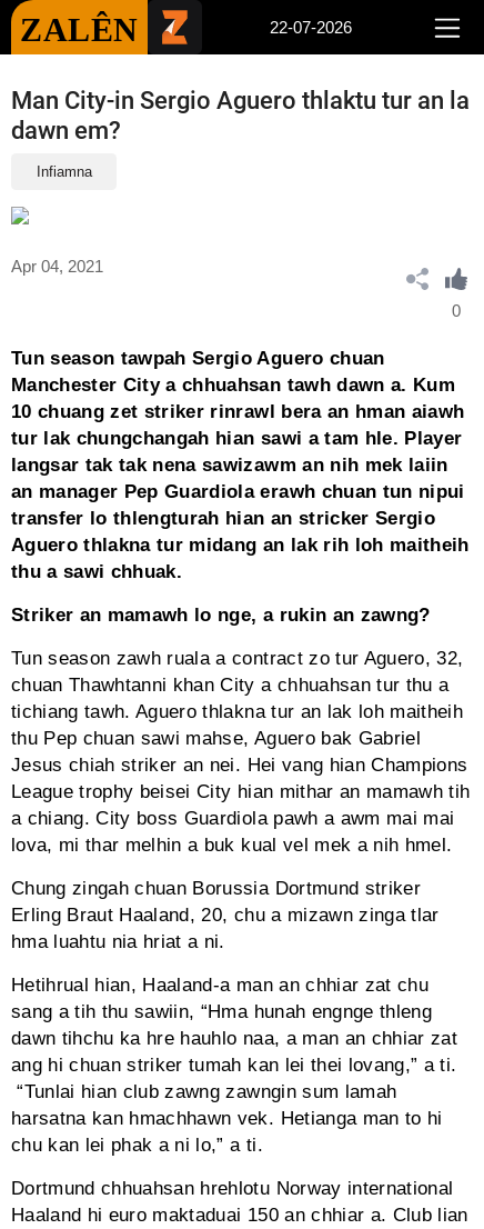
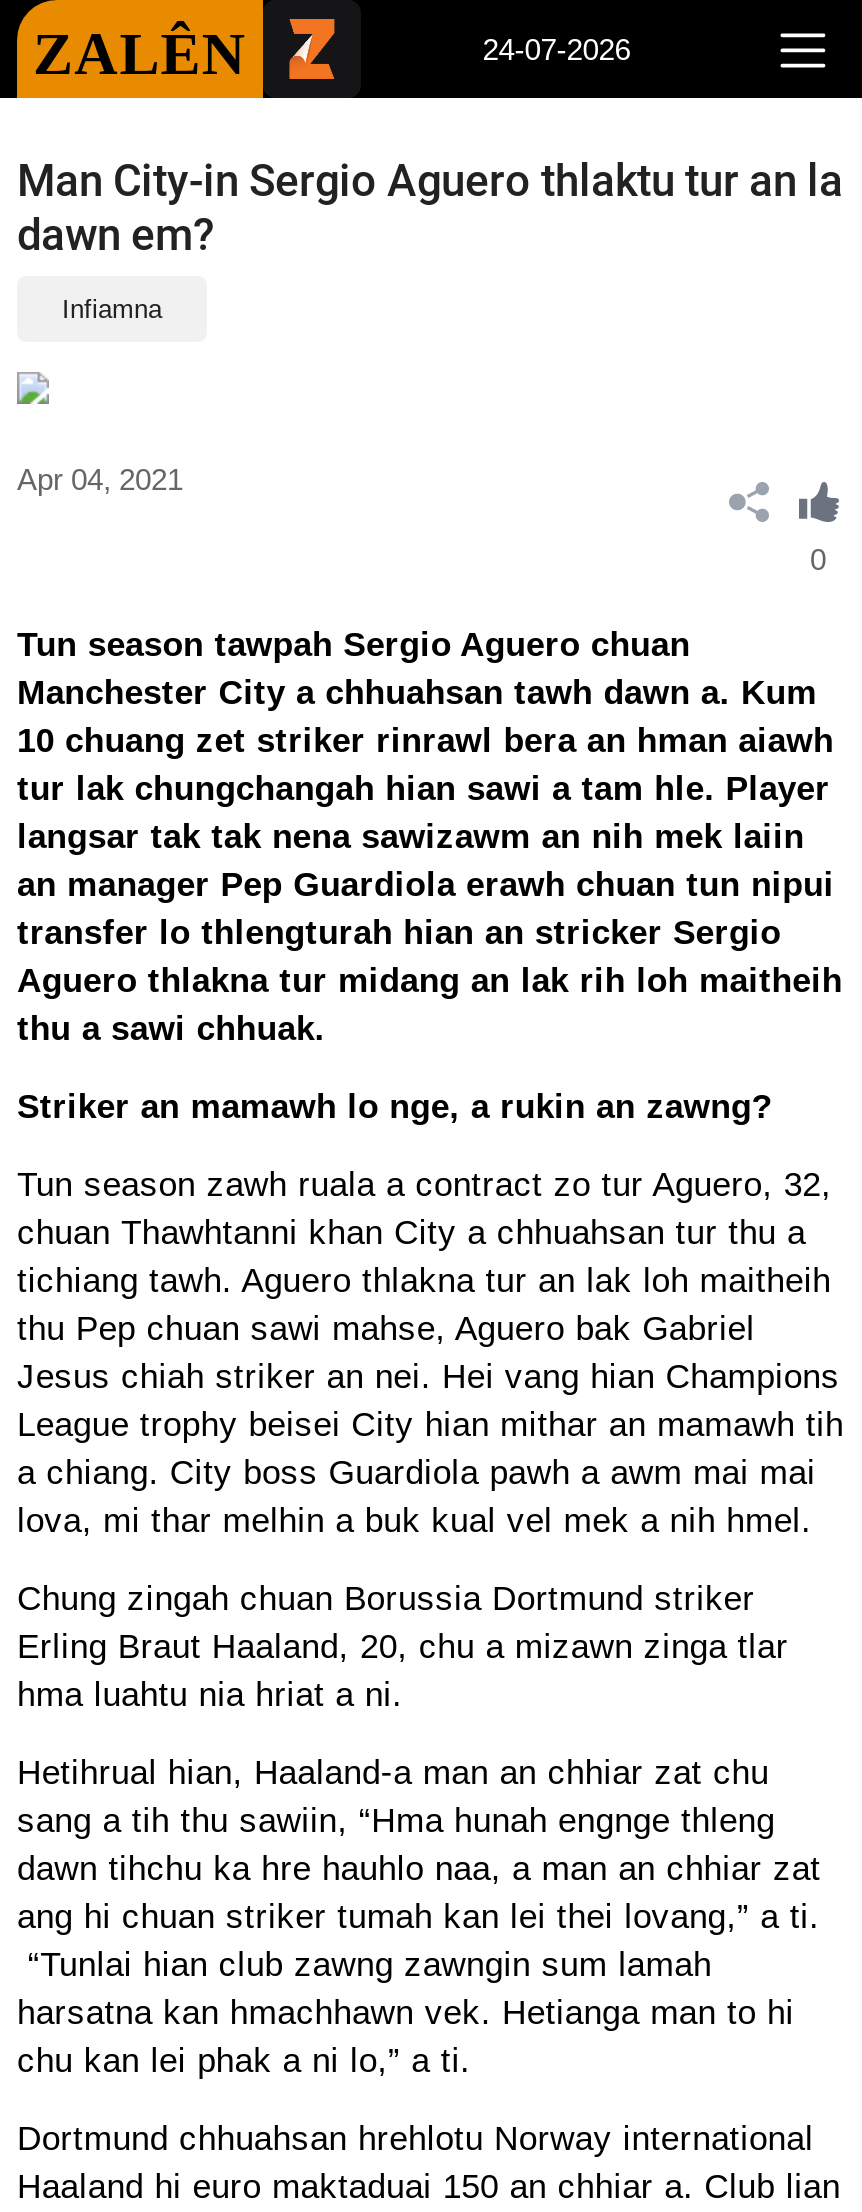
[269,17,352,36] 22-07-2026 -> [482,31,630,65] 24-07-2026

